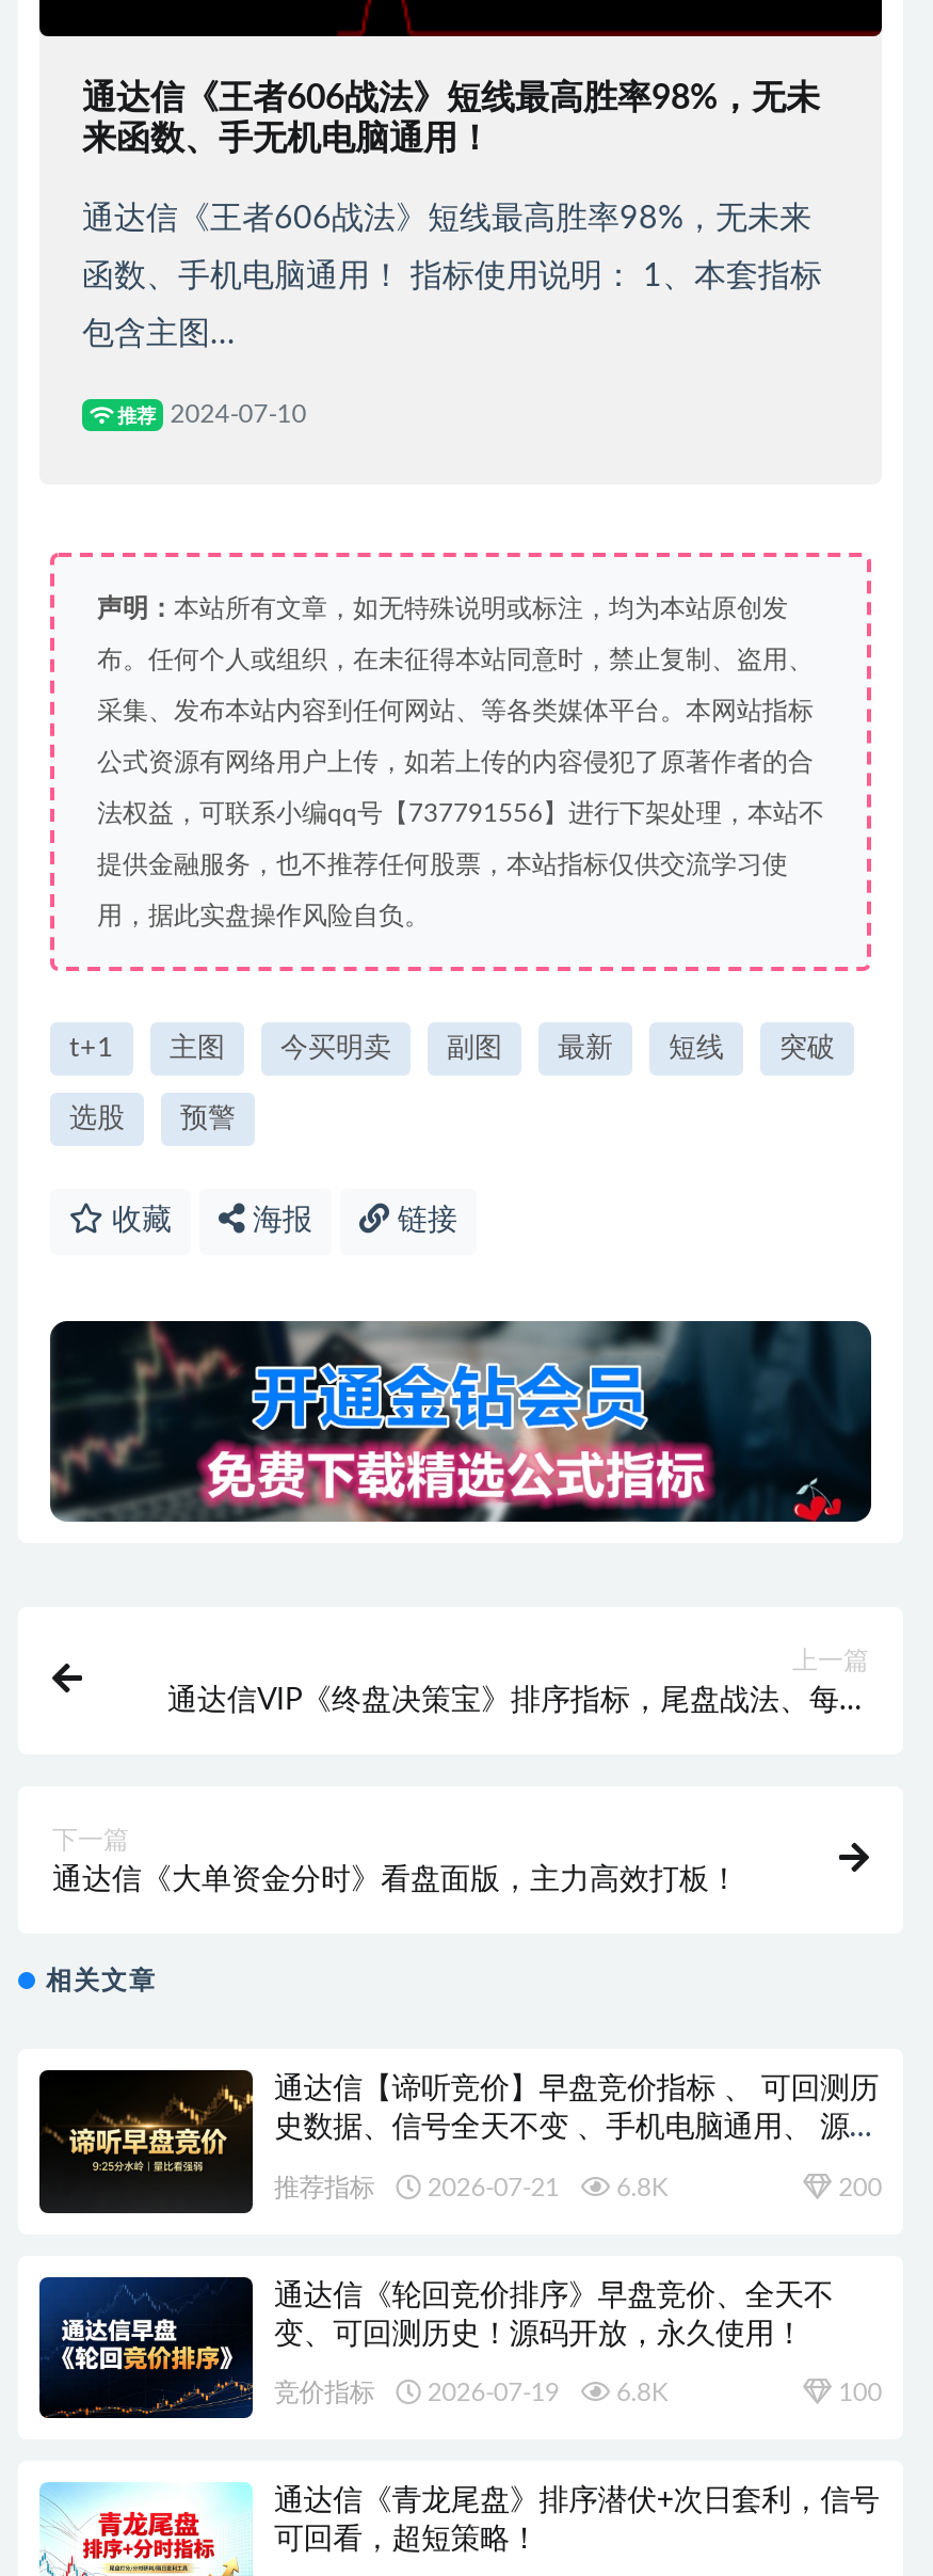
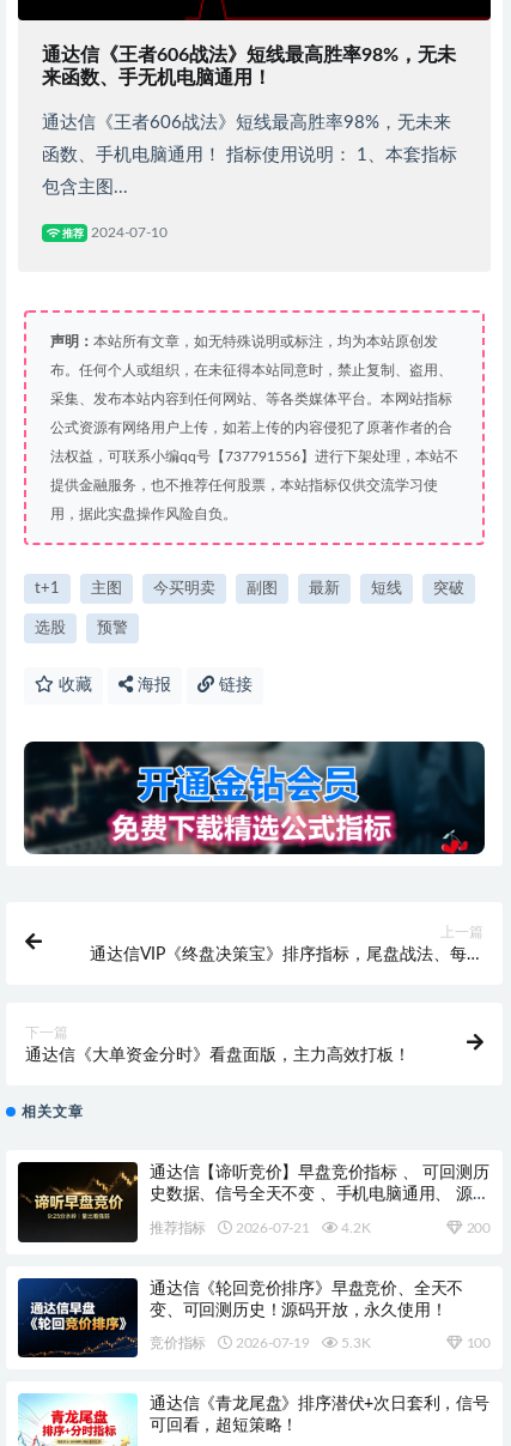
[274,2174,668,2200] 推荐指标 2026-07-21 6.8K -> [150,1220,371,1235] 推荐指标 2026-07-21 4.2K
[274,2380,668,2406] 竞价指标 2026-07-19 6.8K -> [150,1336,371,1350] 竞价指标 2026-07-19 5.3K

